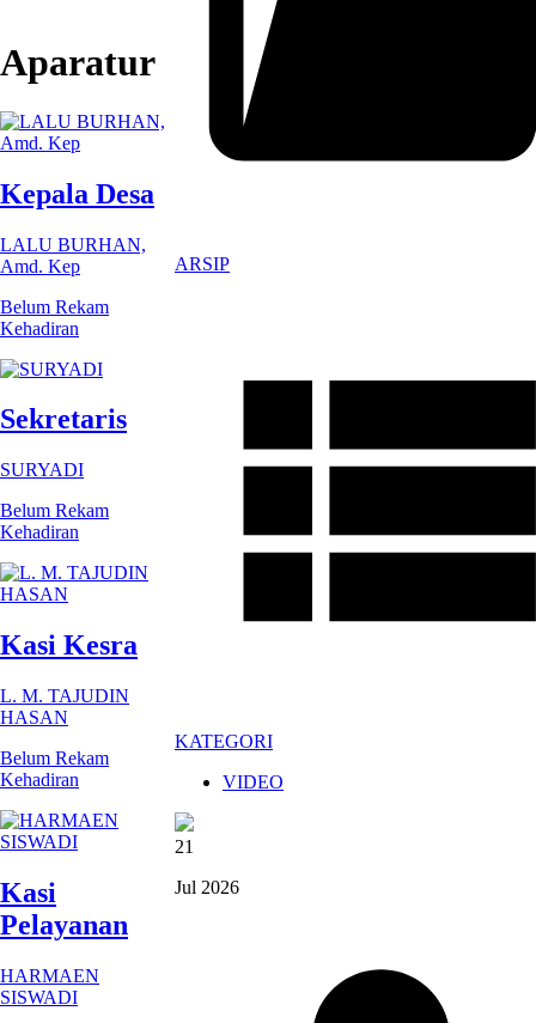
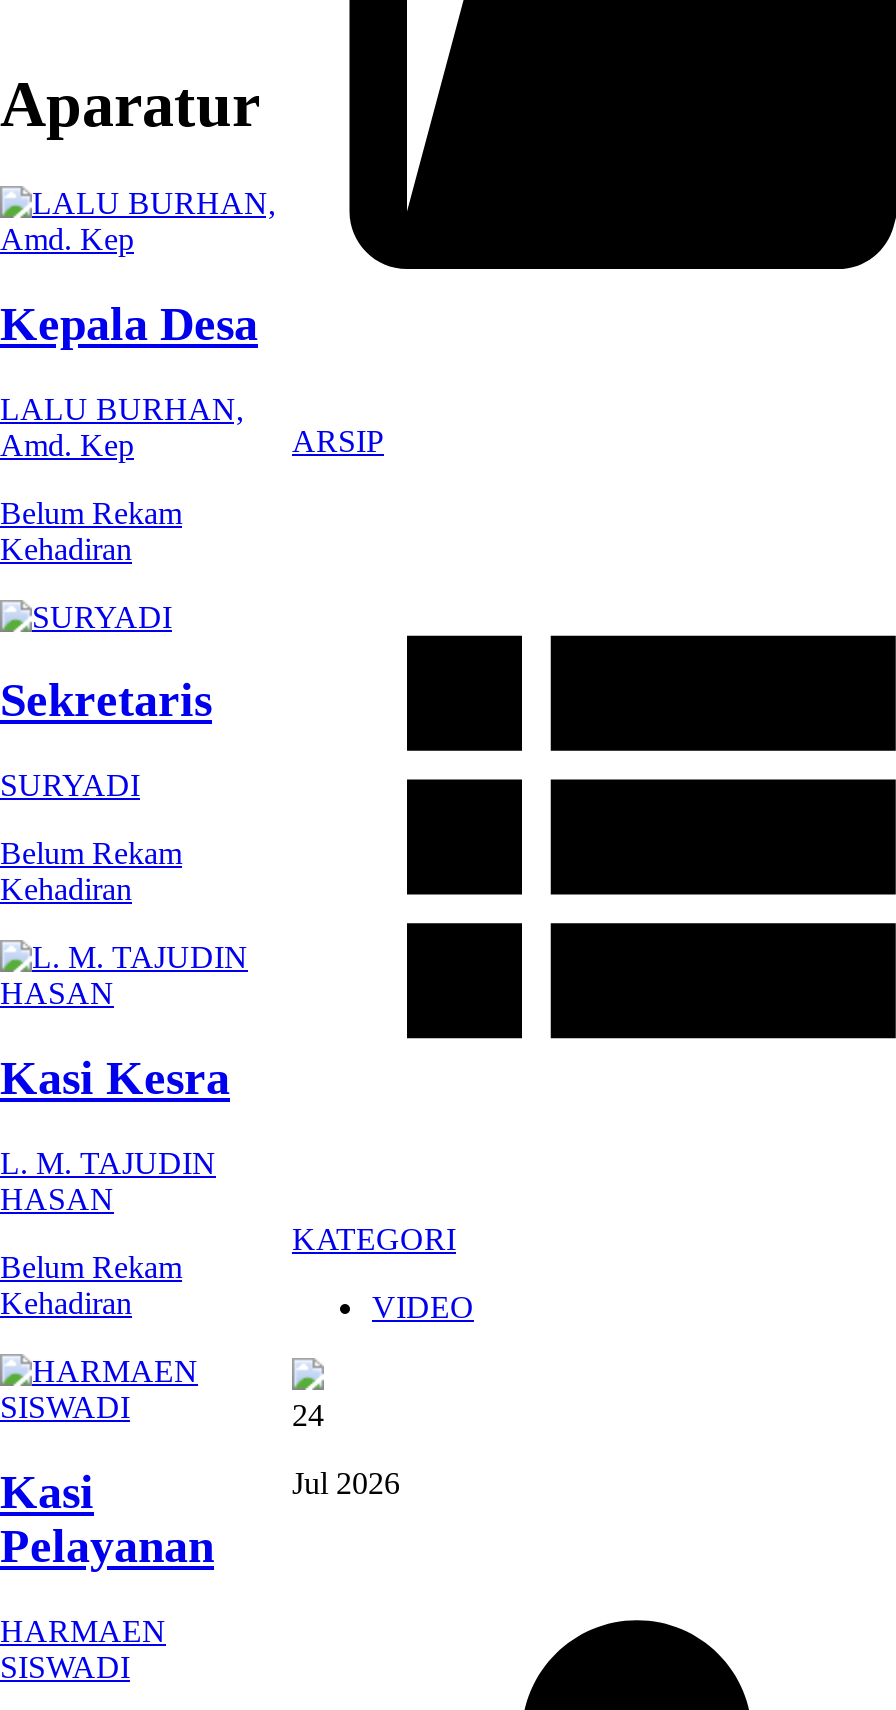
[175,836,194,857] 21 -> [292,1398,324,1432] 24

